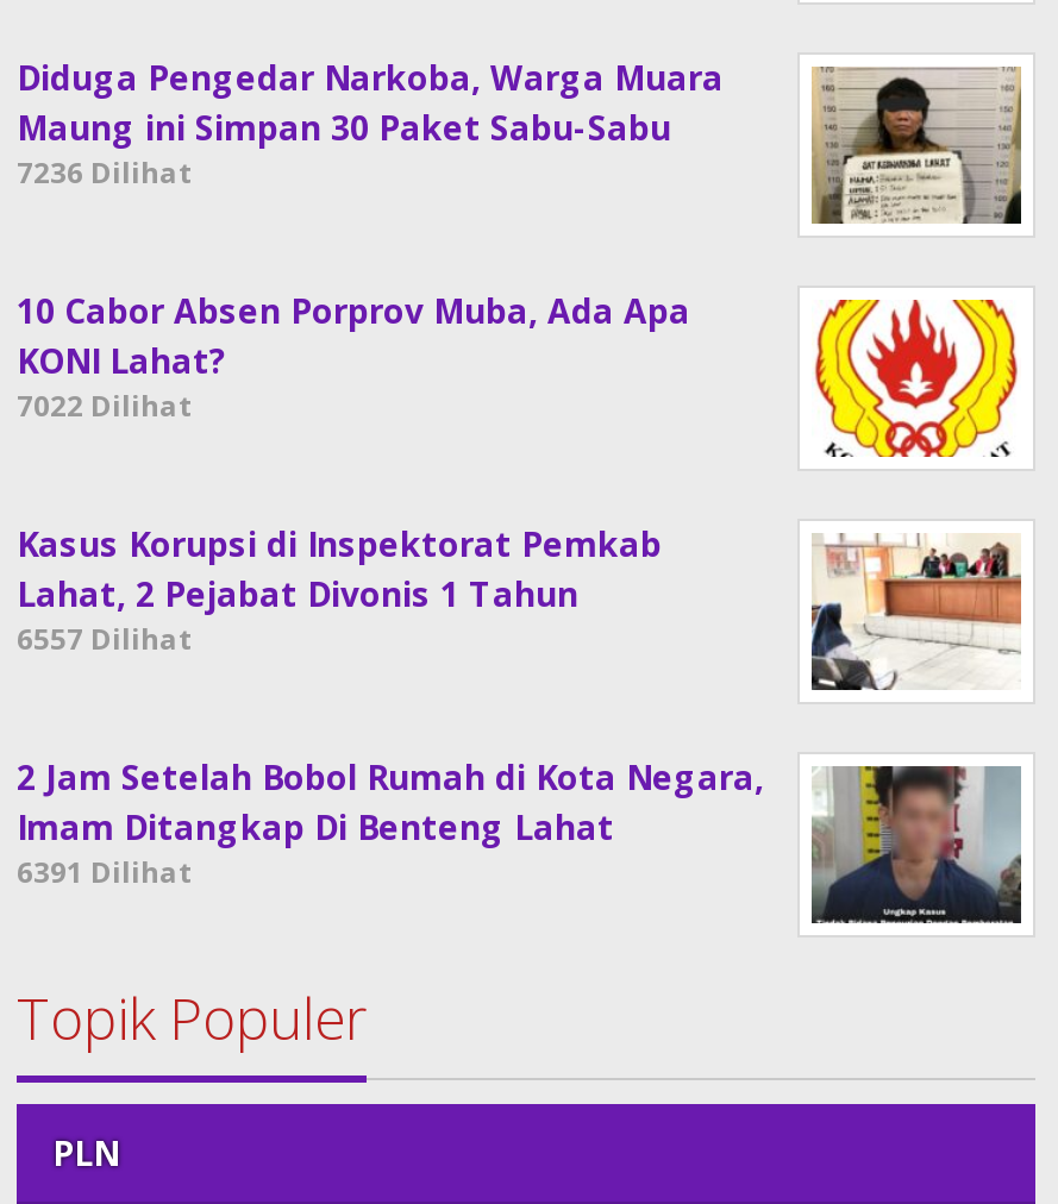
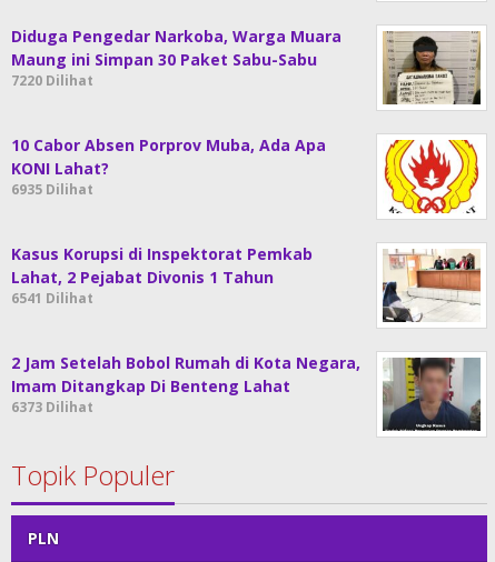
[17,152,193,192] 7236 Dilihat -> [11,71,93,90] 7220 Dilihat
[17,385,193,425] 7022 Dilihat -> [11,180,93,199] 6935 Dilihat
[17,618,193,659] 6557 Dilihat -> [11,289,93,307] 6541 Dilihat
[17,851,193,892] 6391 Dilihat -> [11,397,93,416] 6373 Dilihat

